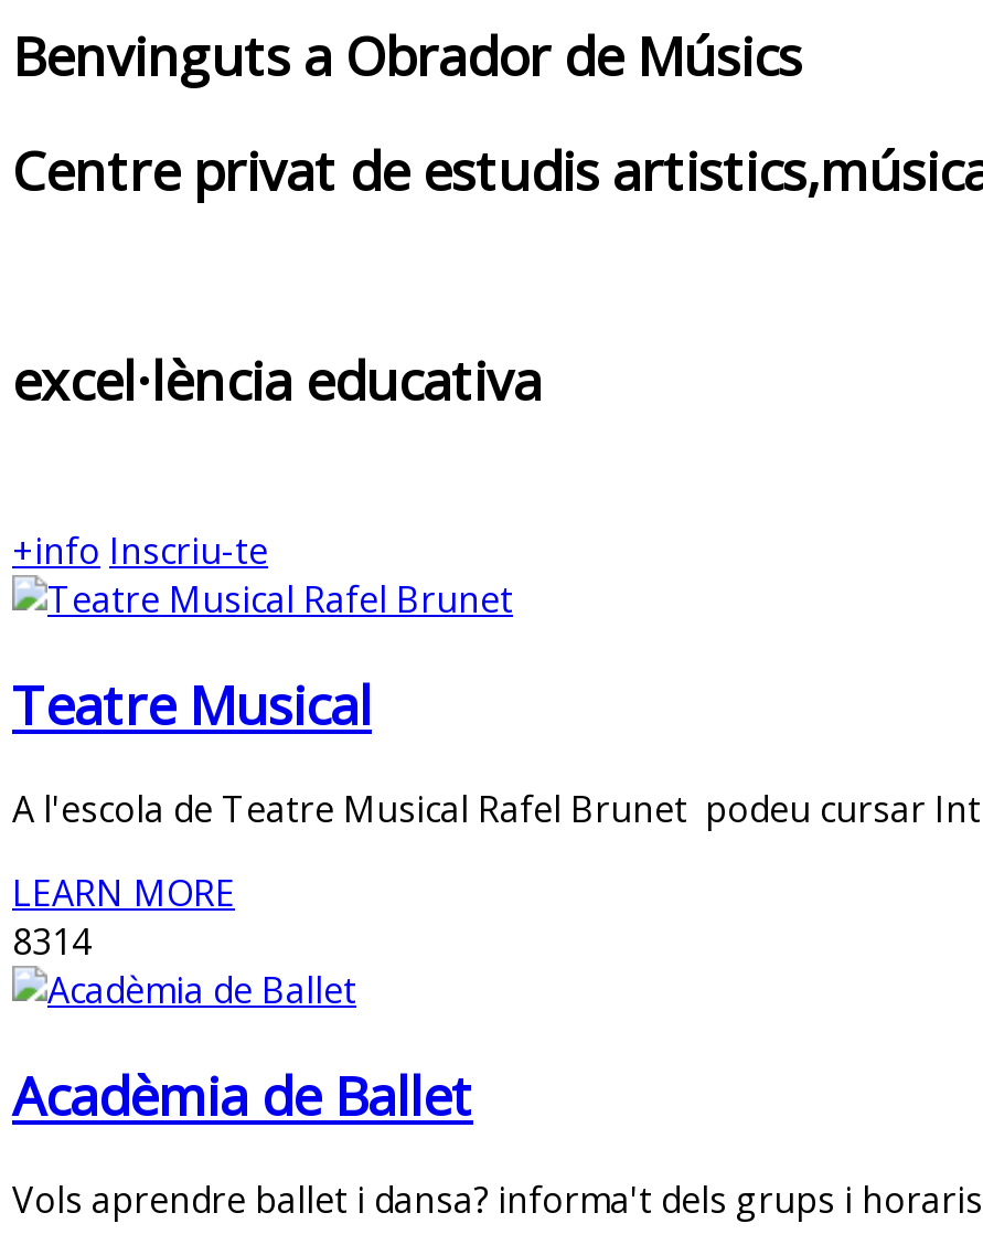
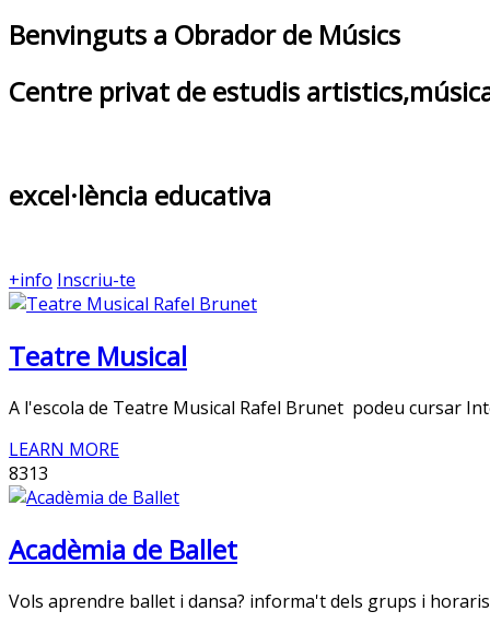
[12,917,92,966] 8314 -> [9,461,48,485] 8313

